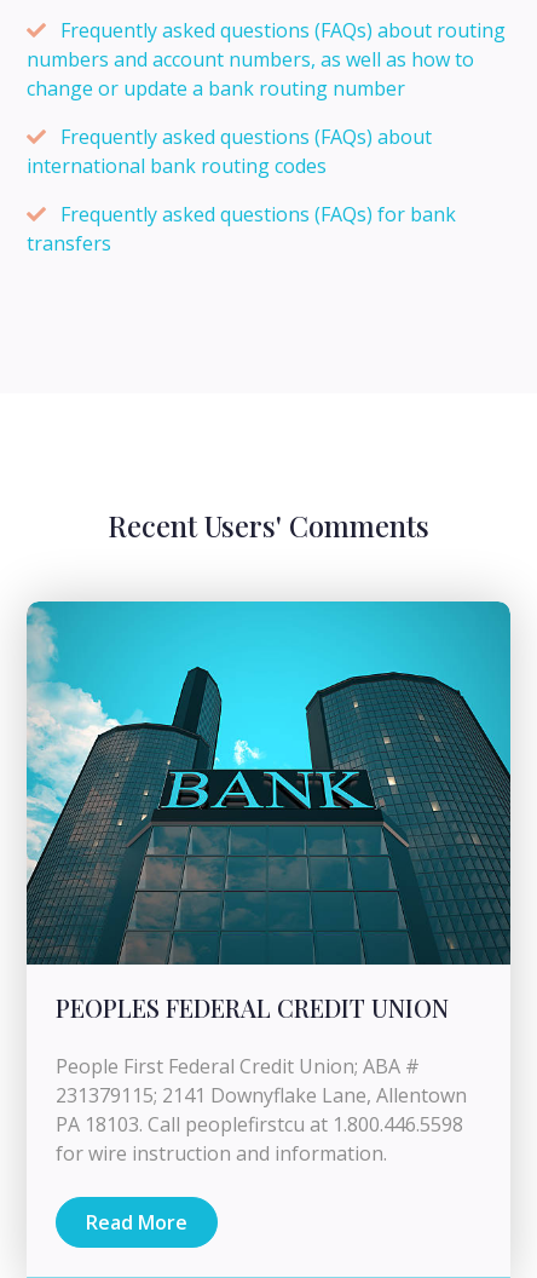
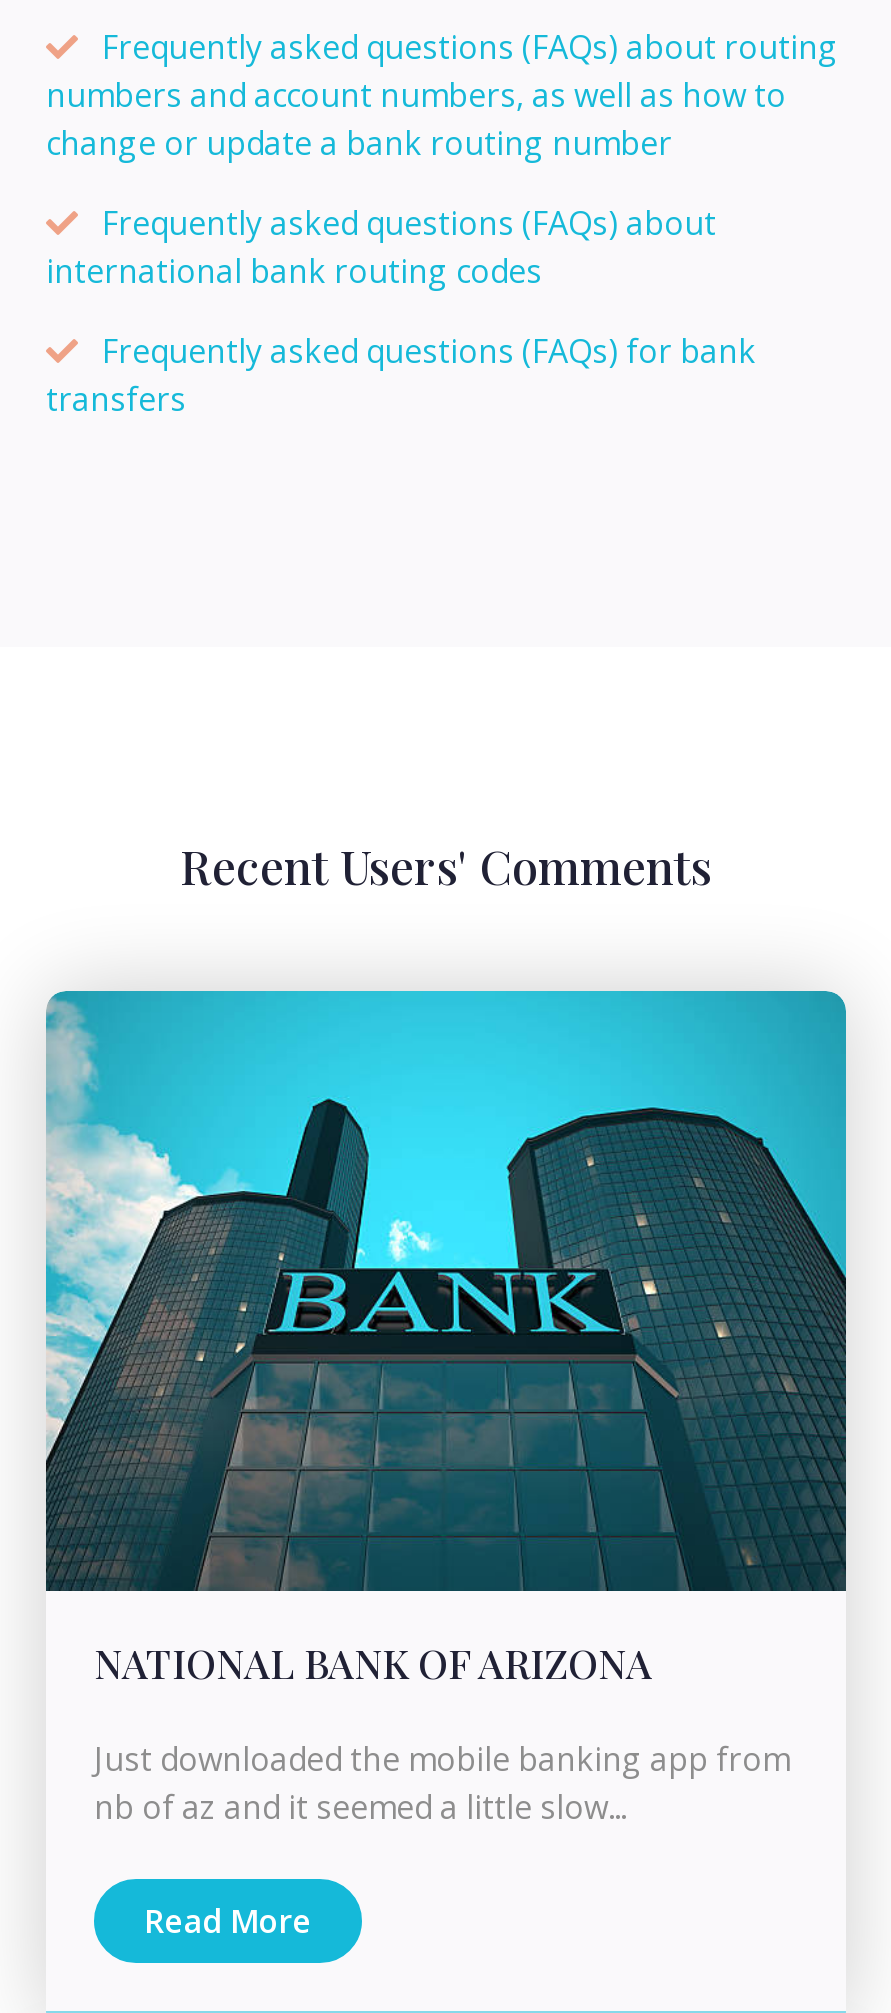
[56,991,449,1024] PEOPLES FEDERAL CREDIT UNION -> [94,1635,652,1689] NATIONAL BANK OF ARIZONA
[56,1053,467,1167] People First Federal Credit Union; ABA # | 231379115; 2141 Downyflake Lane, Allentown | PA 18103. Call peoplefirstcu at 1.800.446.5598 | for wire instruction and information. -> [94,1737,790,1829] Just downloaded the mobile banking app from | nb of az and it seemed a little slow...

